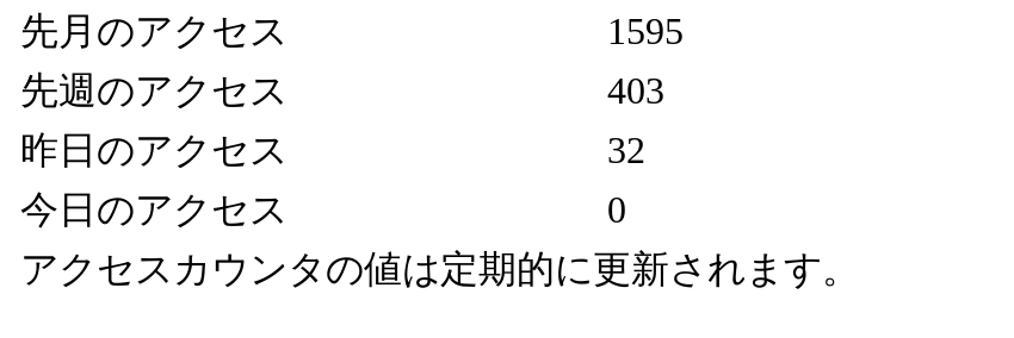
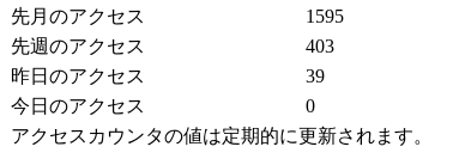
[607,130,645,171] 32 -> [306,66,325,86] 39

